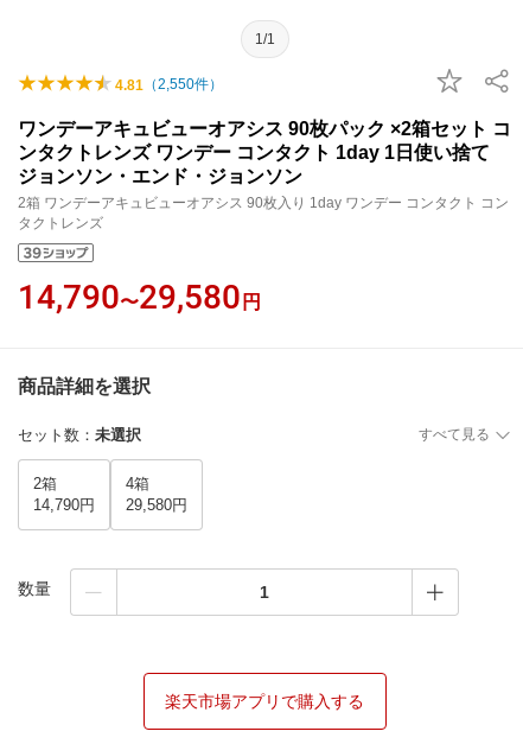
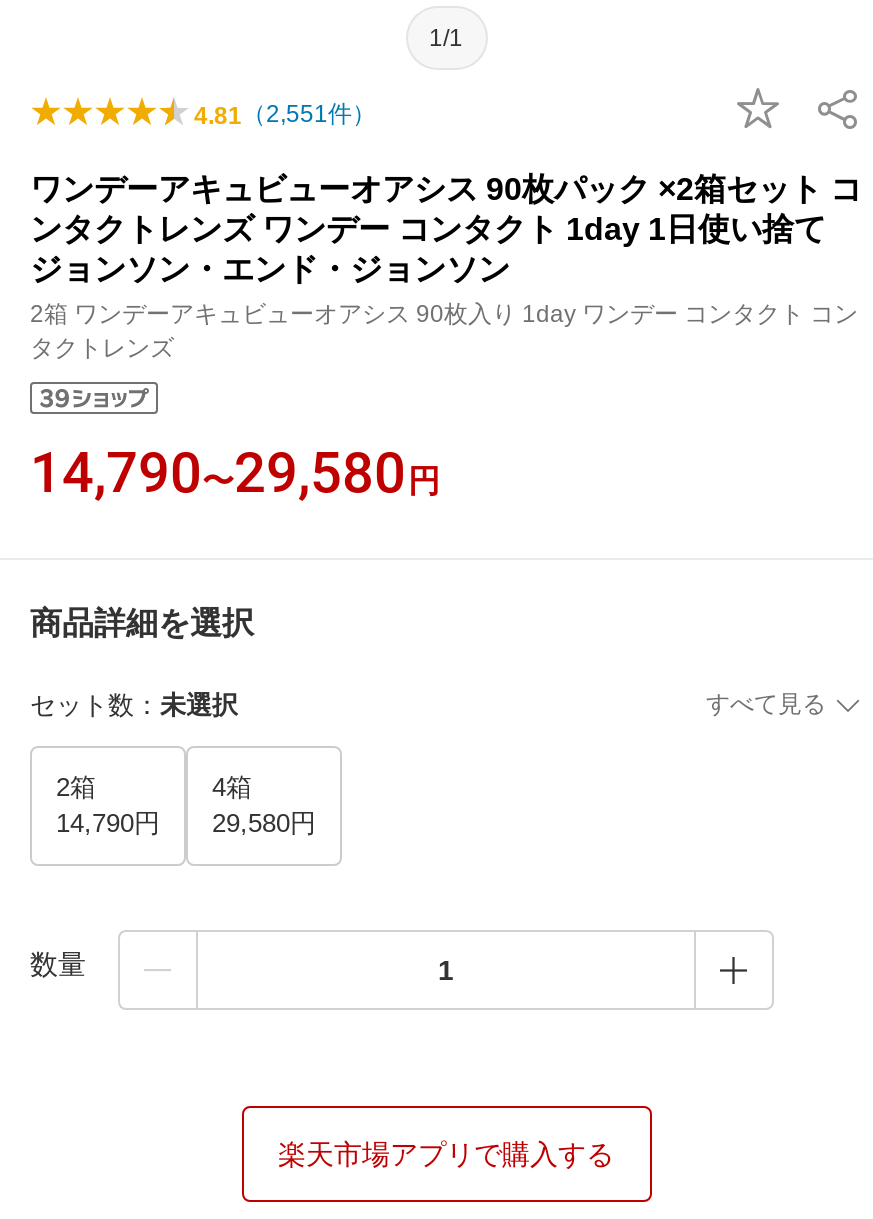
[115,76,223,94] 4.81（2,550件） -> [194,100,376,130] 4.81（2,551件）

